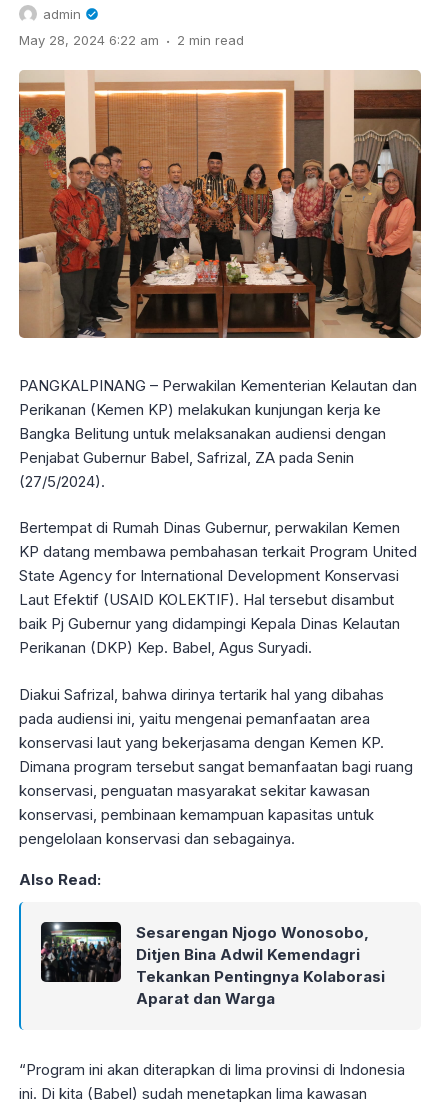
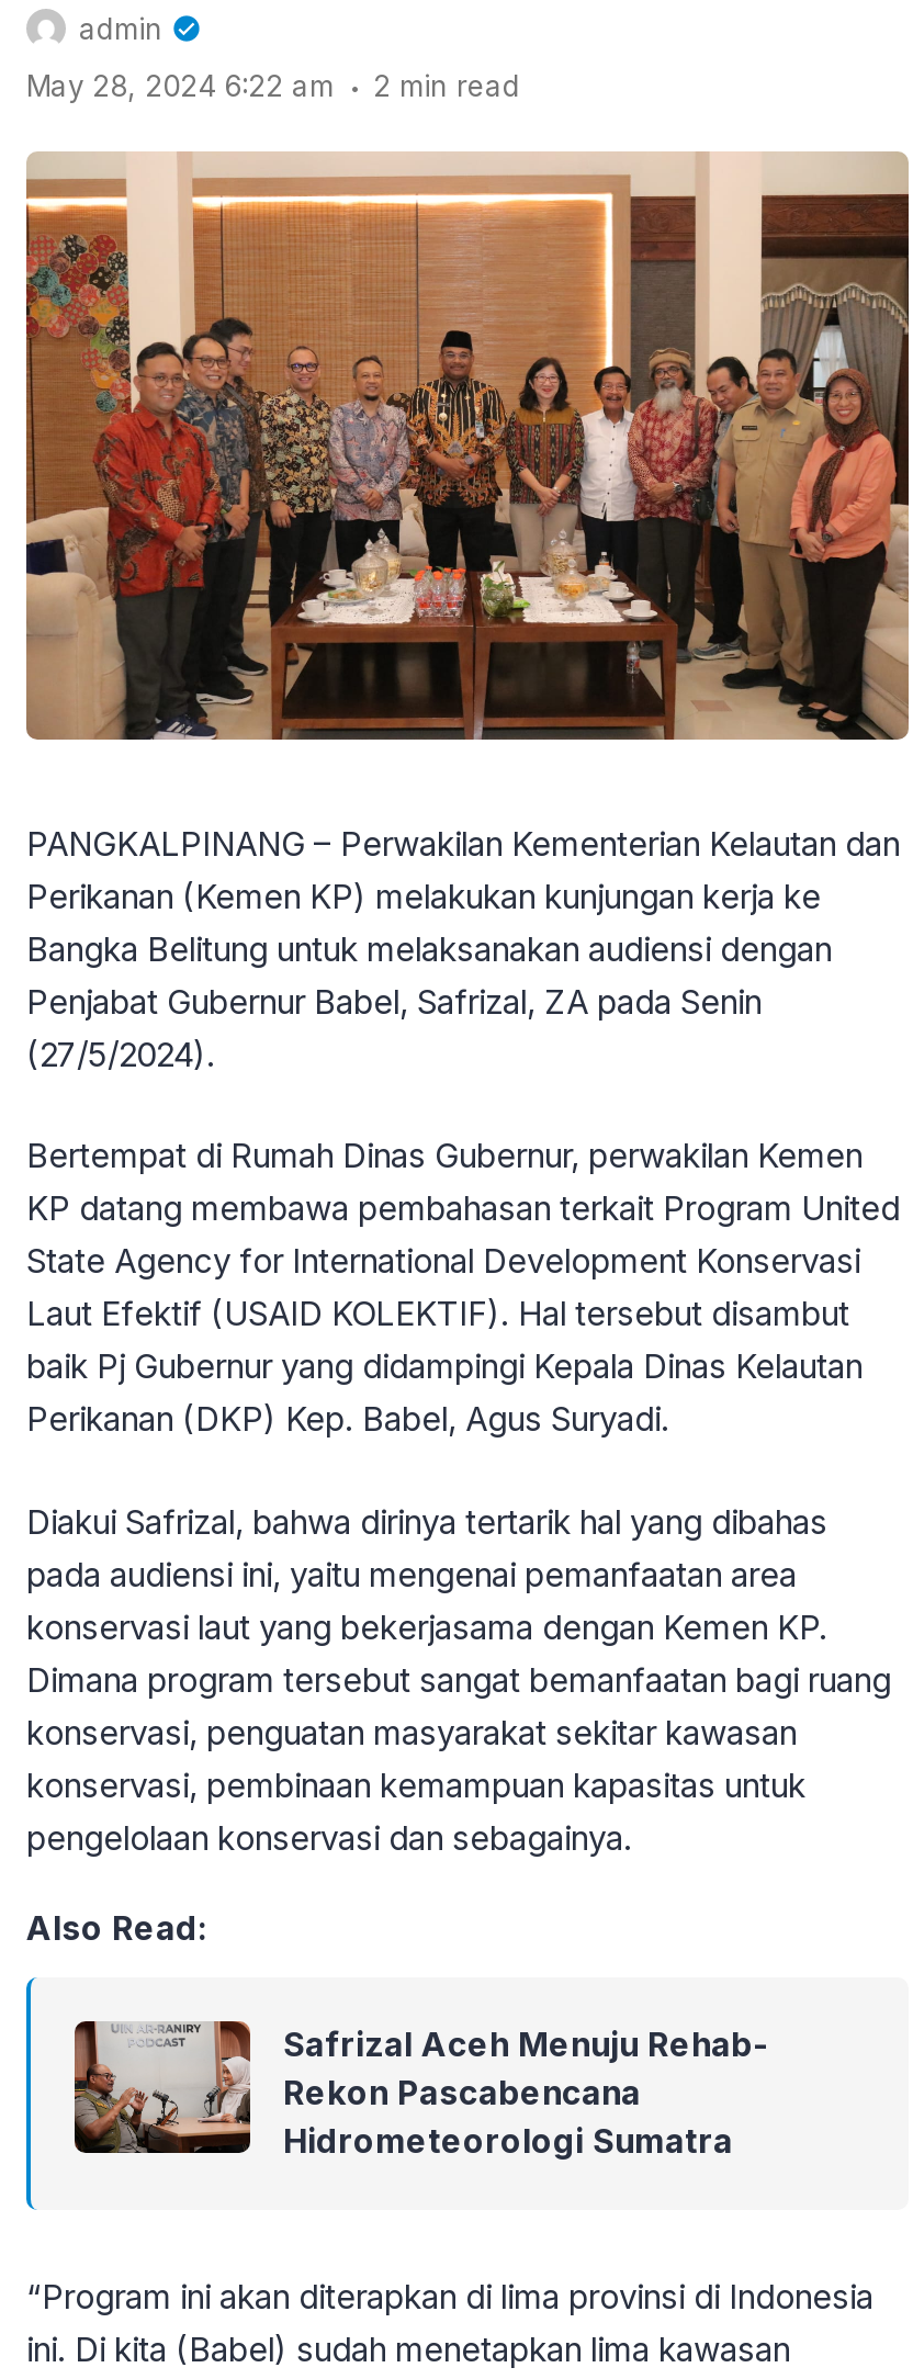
[40,921,385,1008] [image] | Sesarengan Njogo Wonosobo, | Ditjen Bina Adwil Kemendagri | Tekankan Pentingnya Kolaborasi | Aparat dan Warga -> [72,2019,768,2162] [image] | Safrizal Aceh Menuju Rehab- | Rekon Pascabencana | Hidrometeorologi Sumatra

